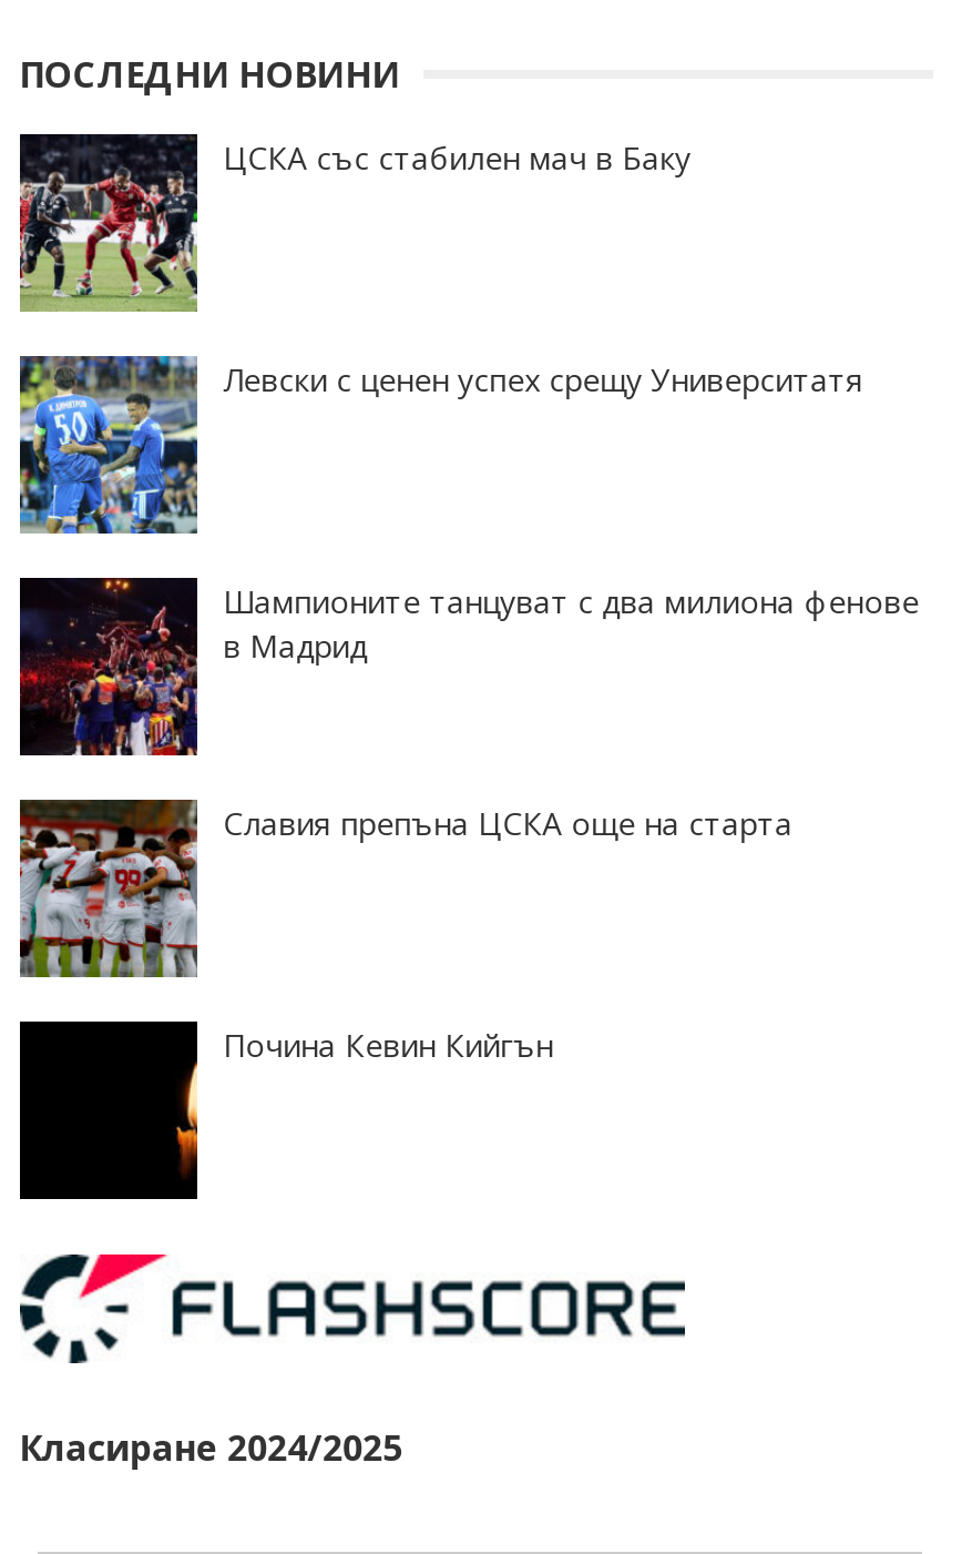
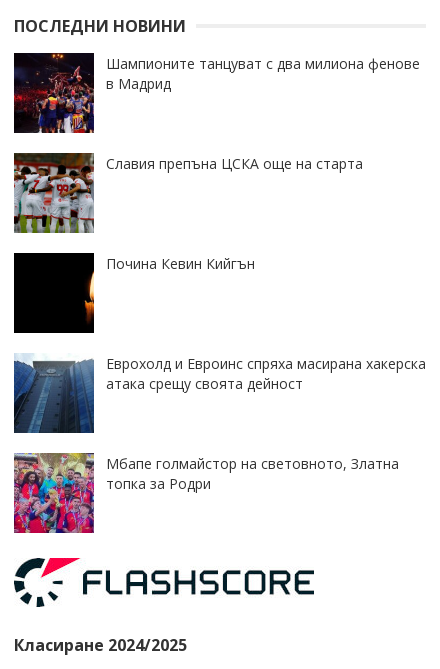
[18,134,691,314] [image] | ЦСКА със стабилен мач в Баку -> none
[18,354,864,536] [image] | Левски с ценен успех срещу Университатя -> none
moved [16,576,919,1067] -> [12,51,420,273]: [image] | Шампионите танцуват с два милиона фенове | в Мадрид | Славия препъна ЦСКА още на старта | Почина Кевин Кийгън
none -> [13,353,426,434] [image] | Еврохолд и Евроинс спряха масирана хакерска | атака срещу своята дейност
none -> [13,452,399,534] [image] | Мбапе голмайстор на световното, Златна | топка за Родри

